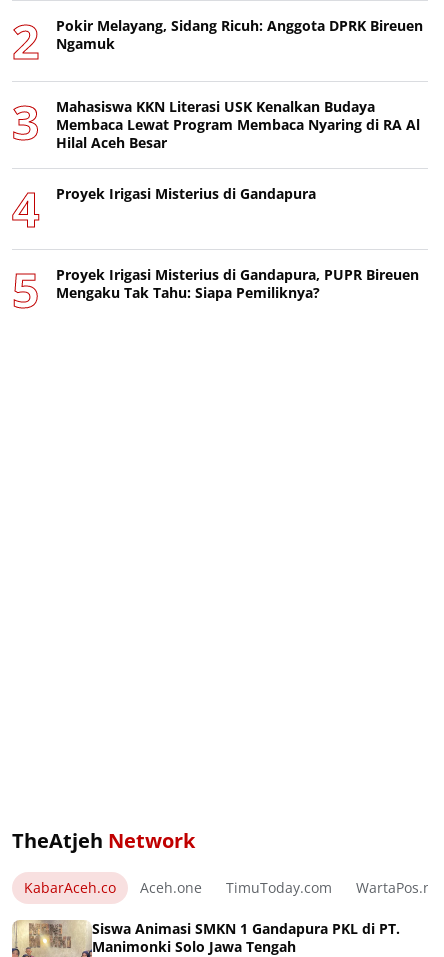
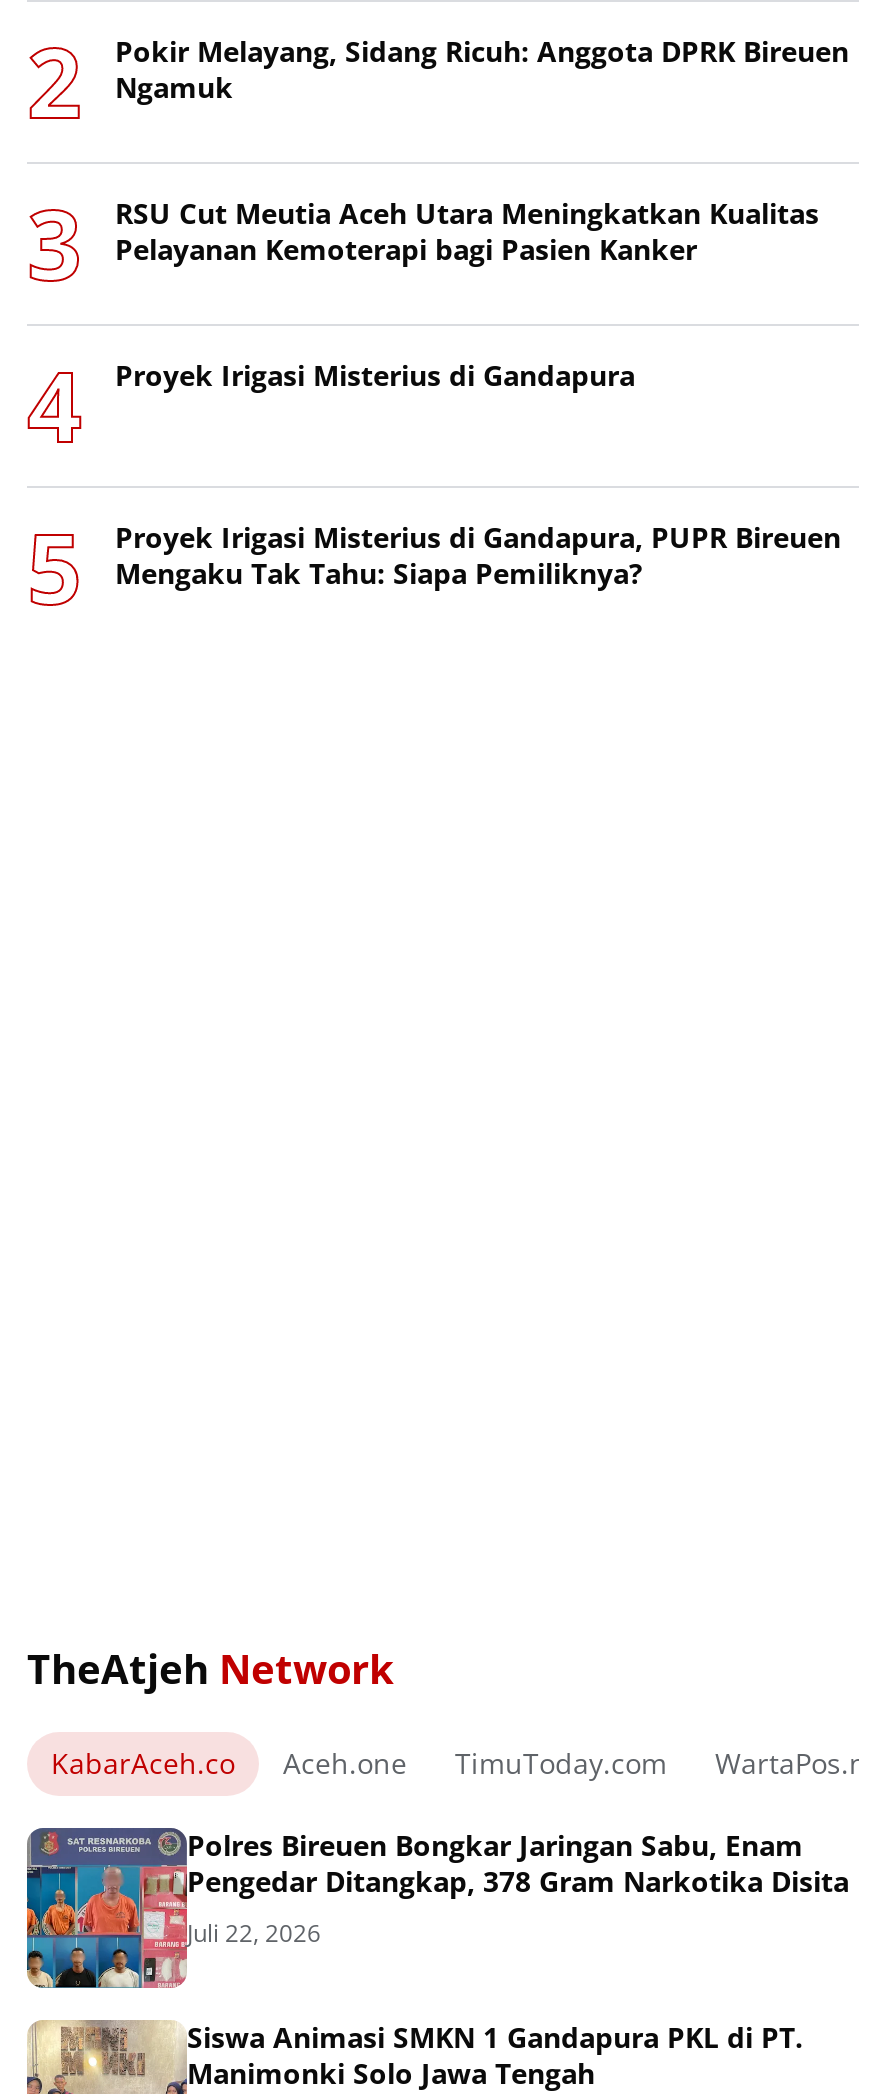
[56,97,420,152] Mahasiswa KKN Literasi USK Kenalkan Budaya | Membaca Lewat Program Membaca Nyaring di RA Al | Hilal Aceh Besar -> [115,194,819,268] RSU Cut Meutia Aceh Utara Meningkatkan Kualitas | Pelayanan Kemoterapi bagi Pasien Kanker
none -> [25,1826,849,1990] [image] | Polres Bireuen Bongkar Jaringan Sabu, Enam | Pengedar Ditangkap, 378 Gram Narkotika Disita | Juli 22, 2026

